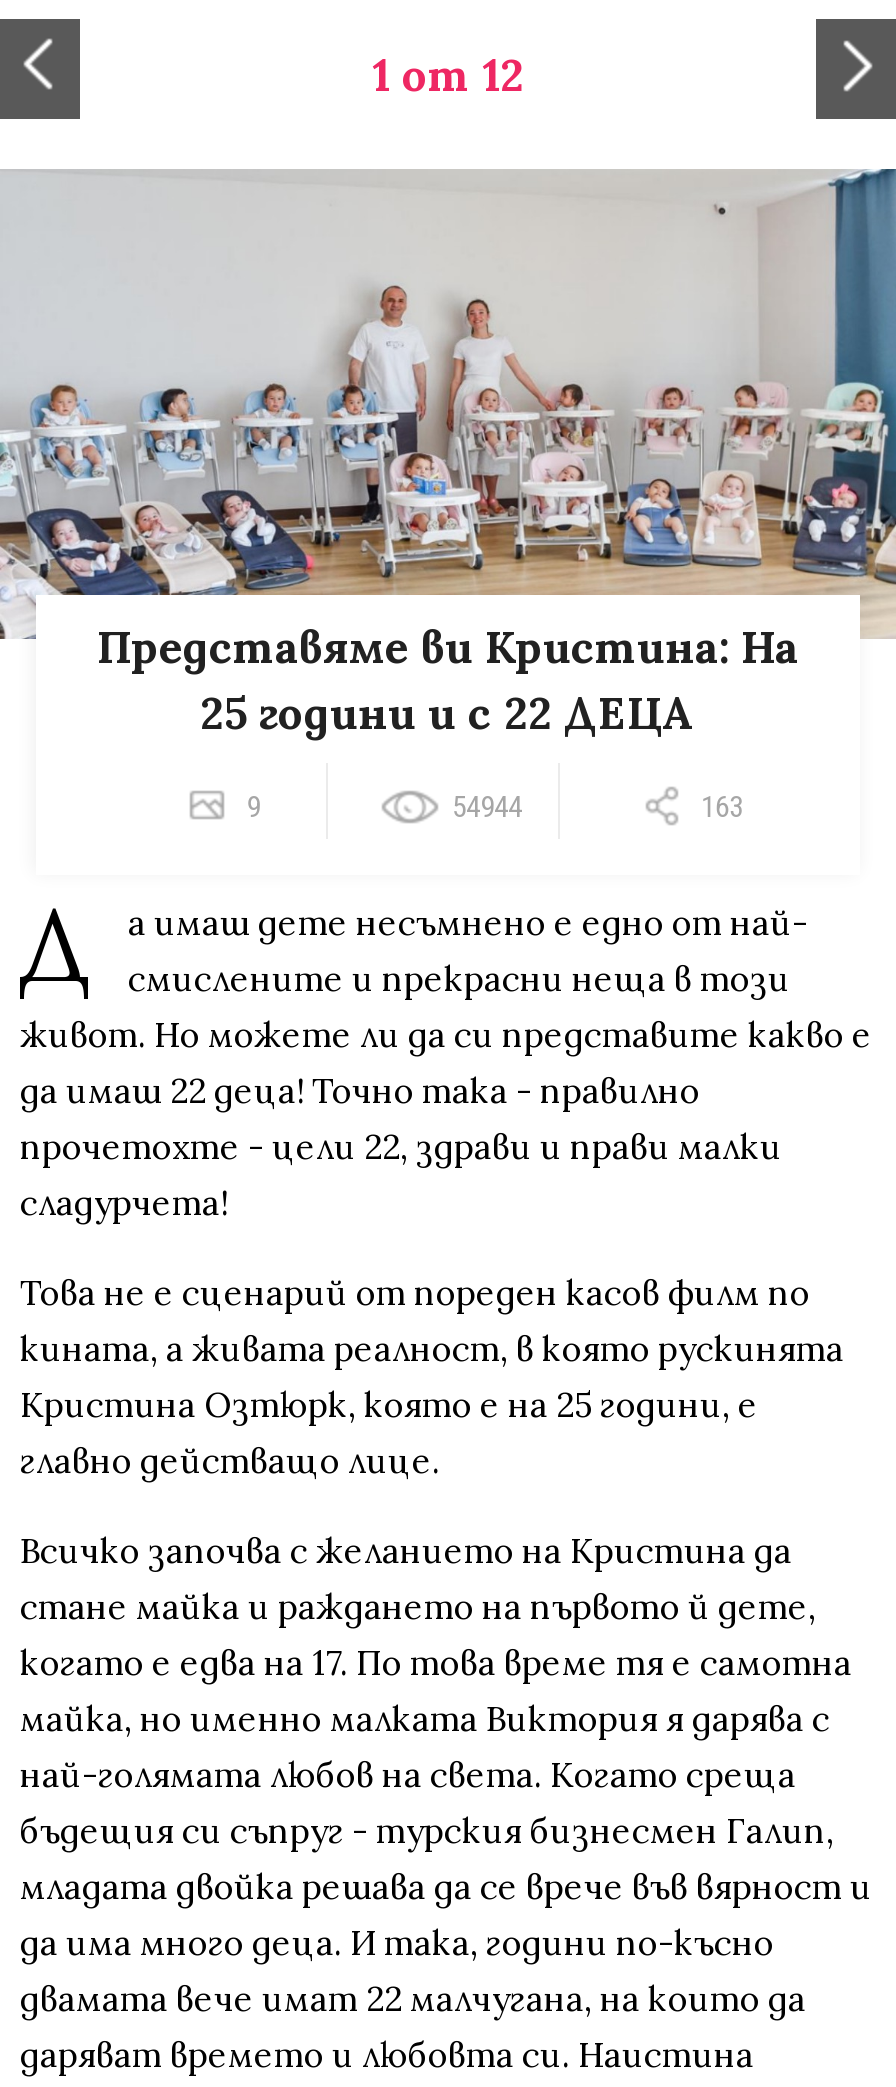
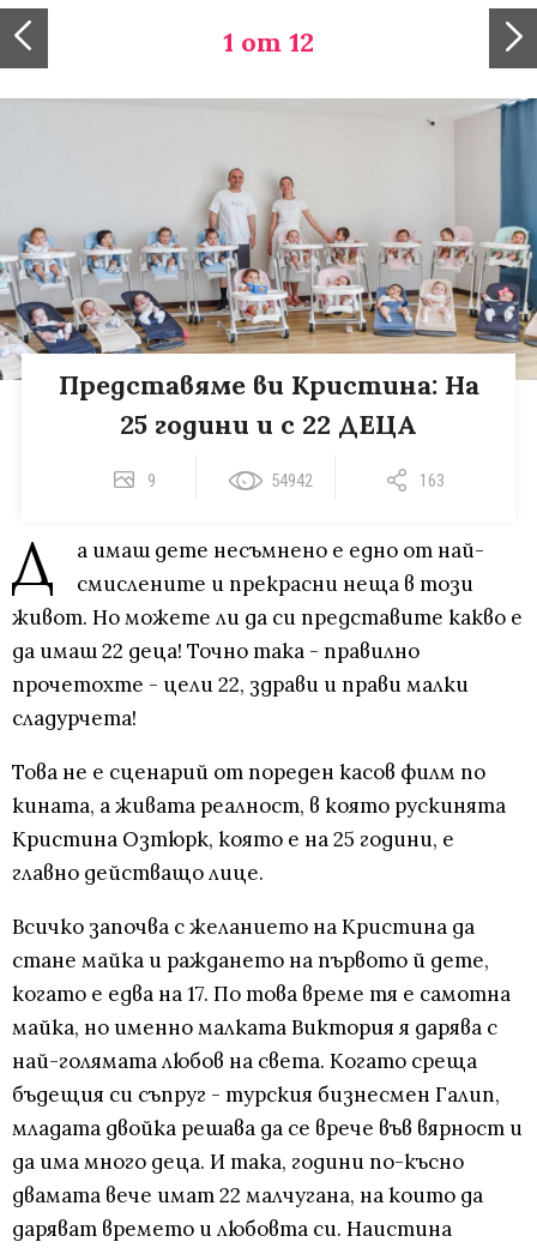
[452,789,522,825] 54944 -> [271,470,313,492] 54942

